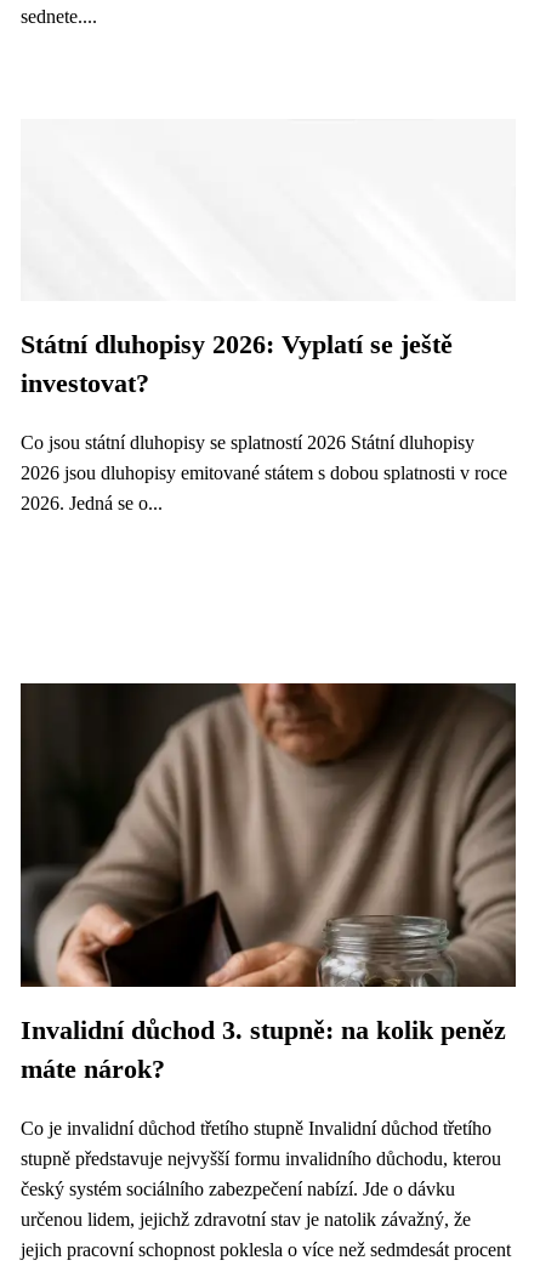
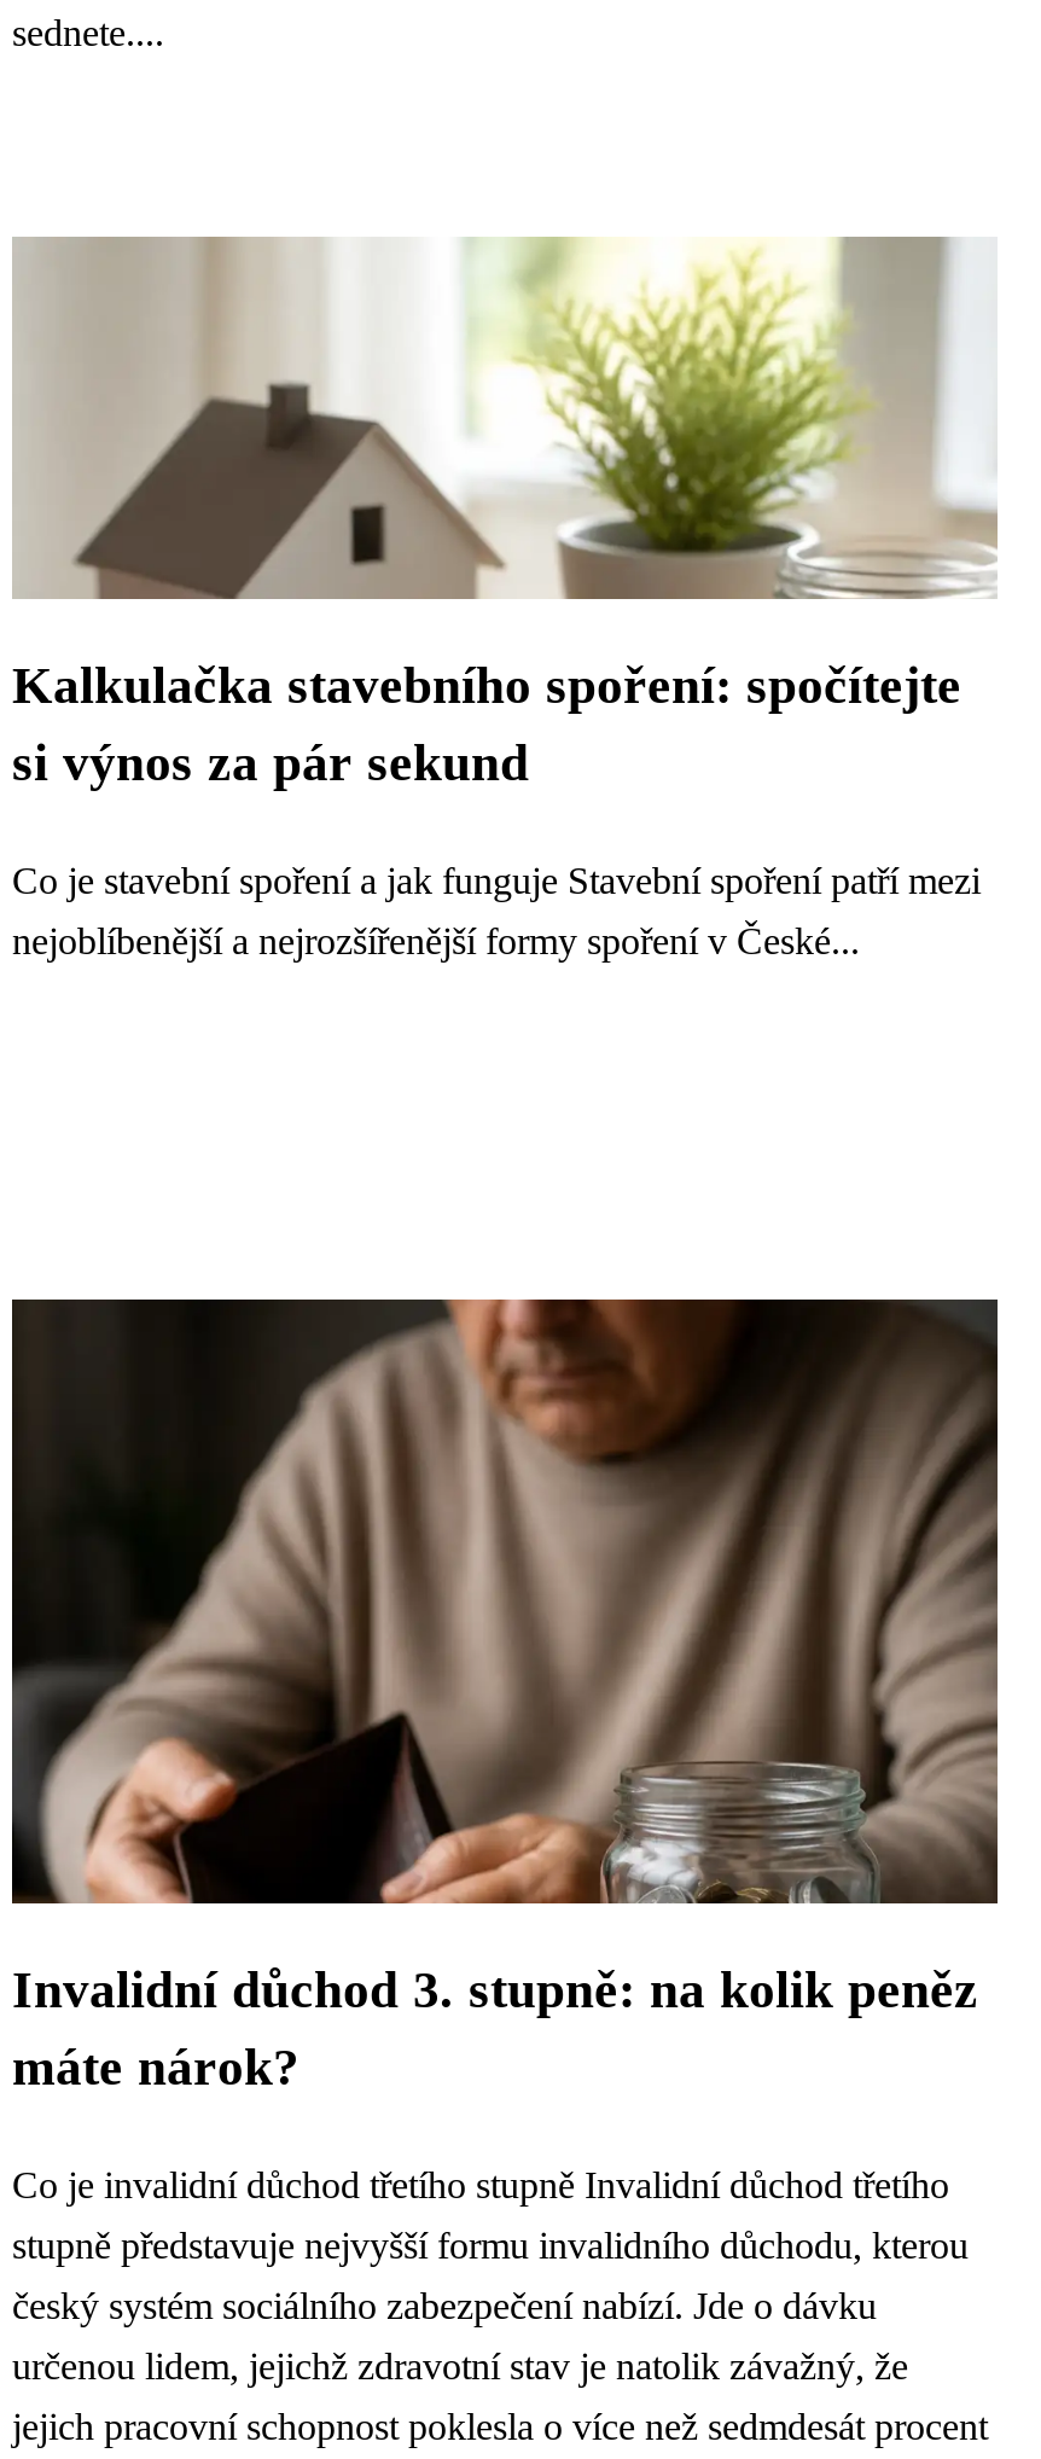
none -> [12,237,998,601] [image]
[21,330,507,513] Státní dluhopisy 2026: Vyplatí se ještě | investovat? | Co jsou státní dluhopisy se splatností 2026 Státní dluhopisy | 2026 jsou dluhopisy emitované státem s dobou splatnosti v roce | 2026. Jedná se o... -> [12,657,981,961] Kalkulačka stavebního spoření: spočítejte | si výnos za pár sekund | Co je stavební spoření a jak funguje Stavební spoření patří mezi | nejoblíbenější a nejrozšířenější formy spoření v České...

